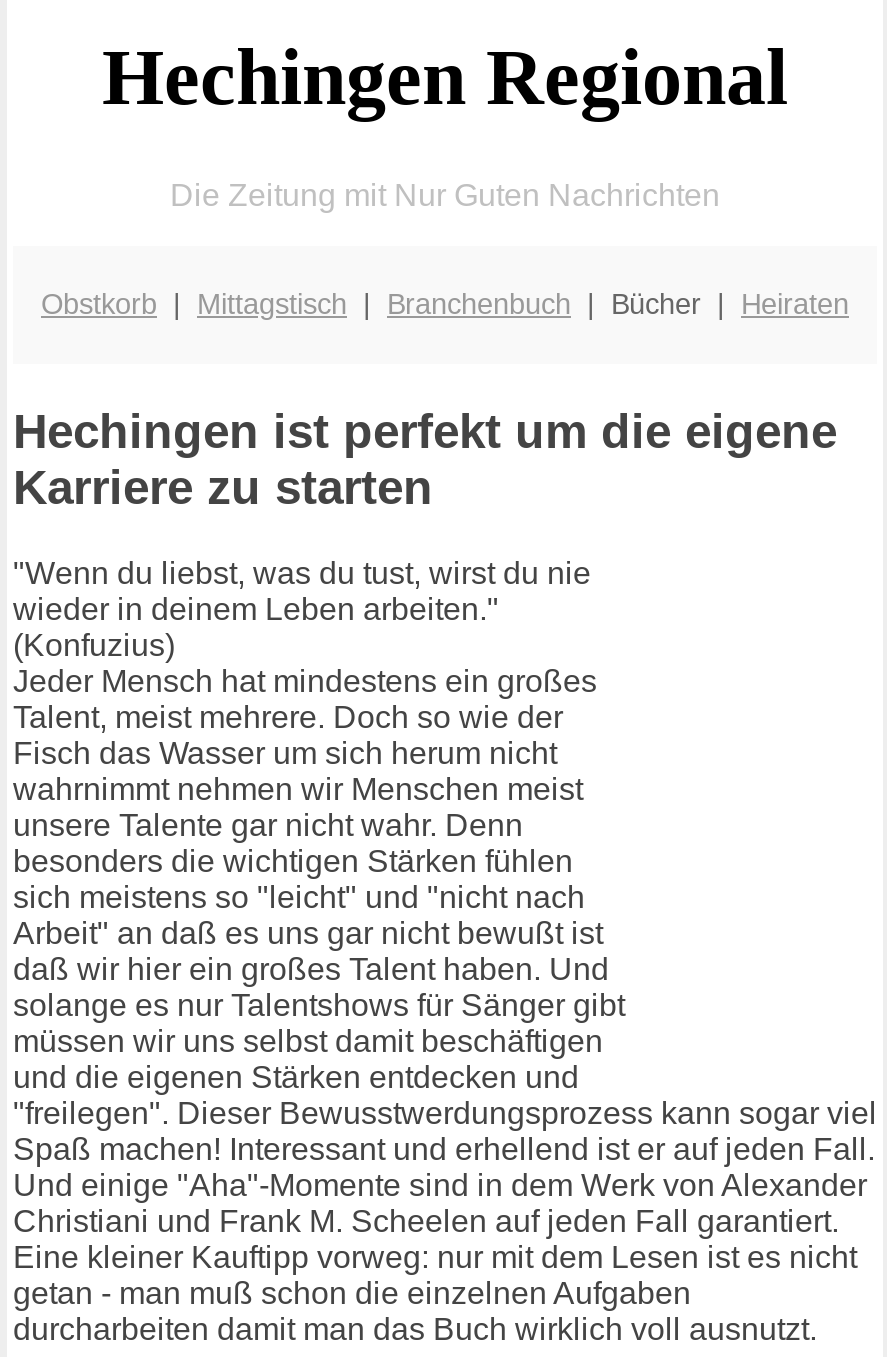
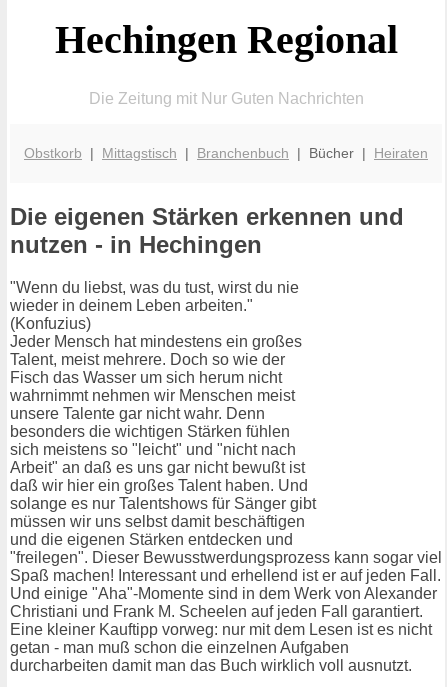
[13,405,837,515] Hechingen ist perfekt um die eigene | Karriere zu starten -> [10,203,404,258] Die eigenen Stärken erkennen und | nutzen - in Hechingen

